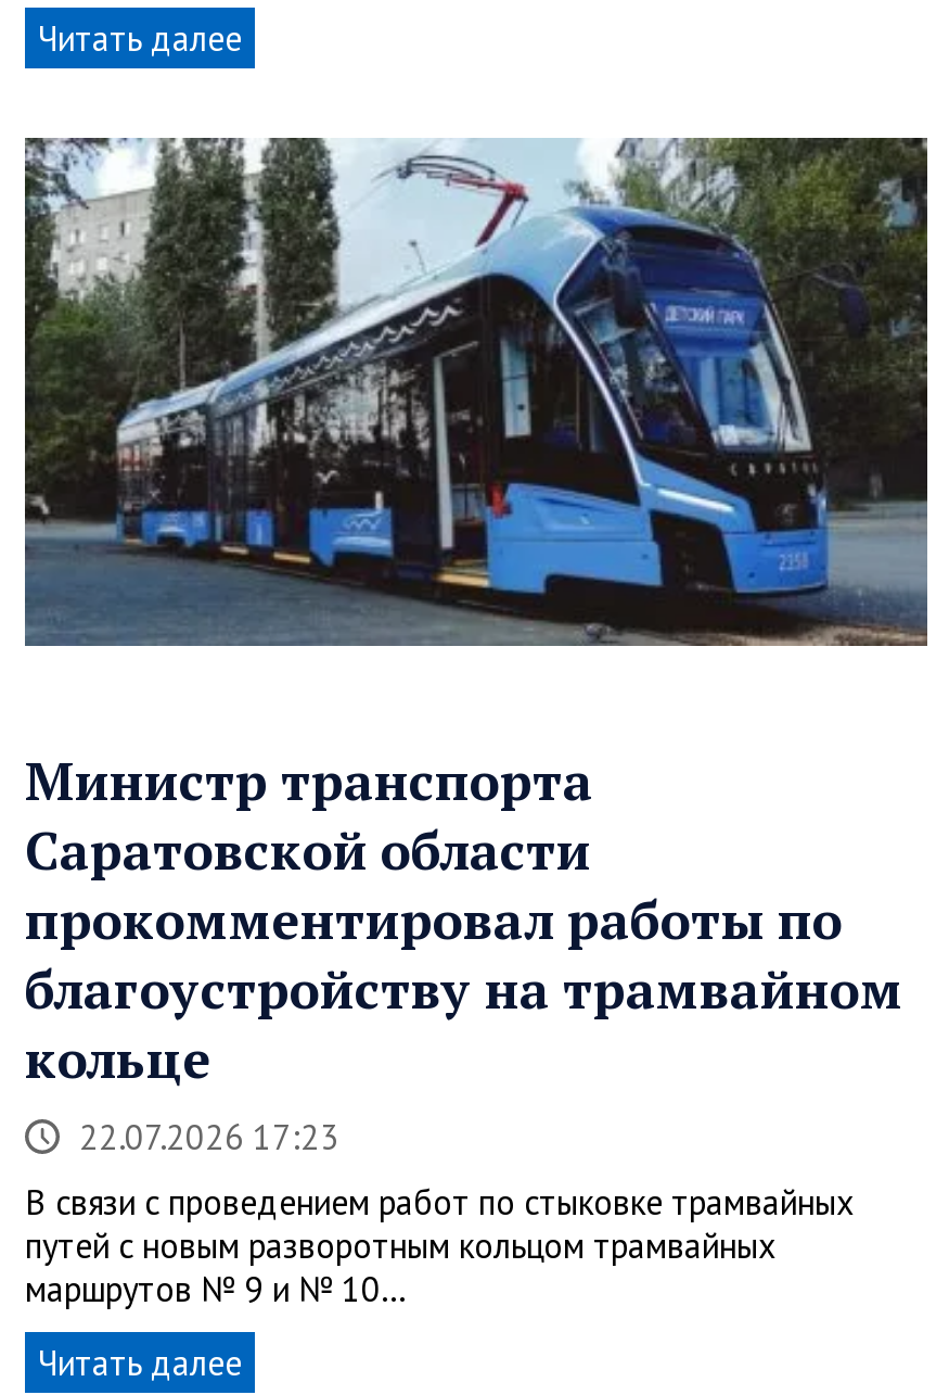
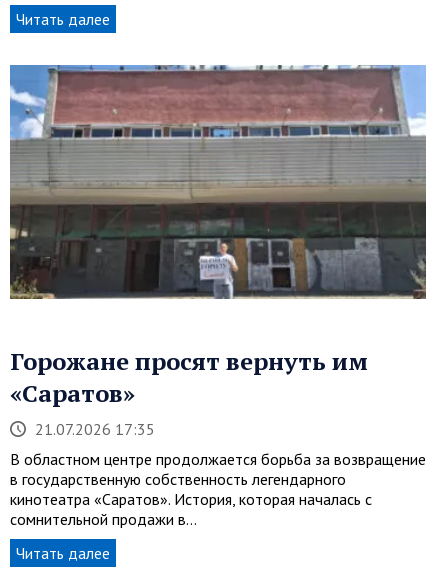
[23,136,929,648] [image] -> [9,64,426,299] [image]
[25,746,903,1159] Министр транспорта | Саратовской области | прокомментировал работы по | благоустройству на трамвайном | кольце | 22.07.2026 17:23 -> [10,345,368,439] Горожане просят вернуть им | «Саратов» | 21.07.2026 17:35
[25,1181,854,1311] В связи с проведением работ по стыковке трамвайных | путей с новым разворотным кольцом трамвайных | маршрутов № 9 и № 10… -> [10,449,426,529] В областном центре продолжается борьба за возвращение | в государственную собственность легендарного | кинотеатра «Саратов». История, которая началась с | сомнительной продажи в…

